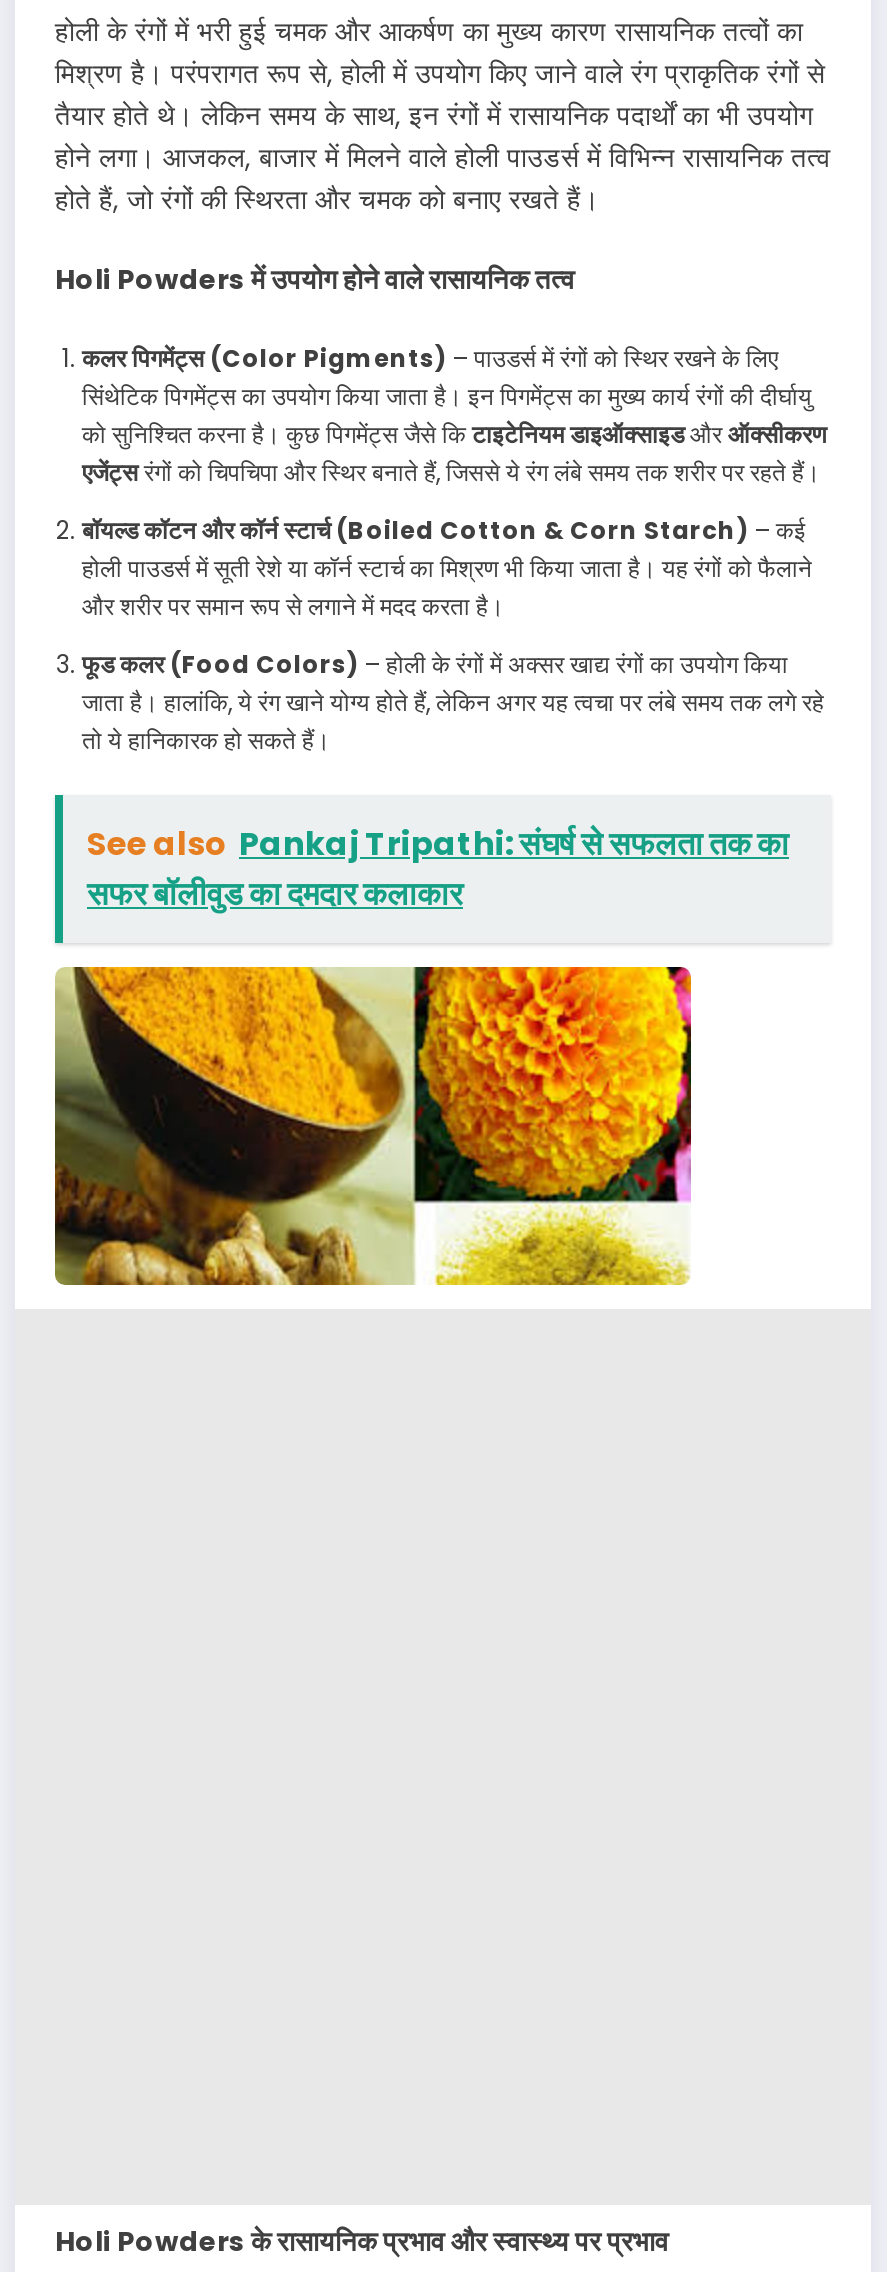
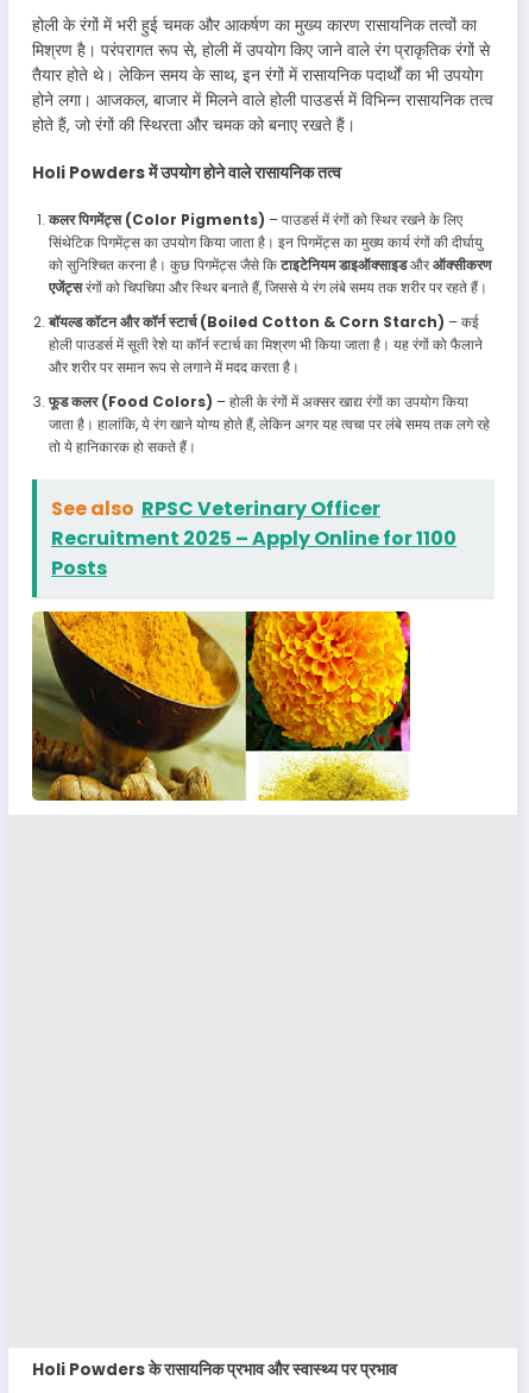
[87,821,789,917] See also Pankaj Tripathi: संघर्ष से सफलता तक का | सफर बॉलीवुड का दमदार कलाकार -> [51,495,456,582] See also RPSC Veterinary Officer | Recruitment 2025 – Apply Online for 1100 | Posts

